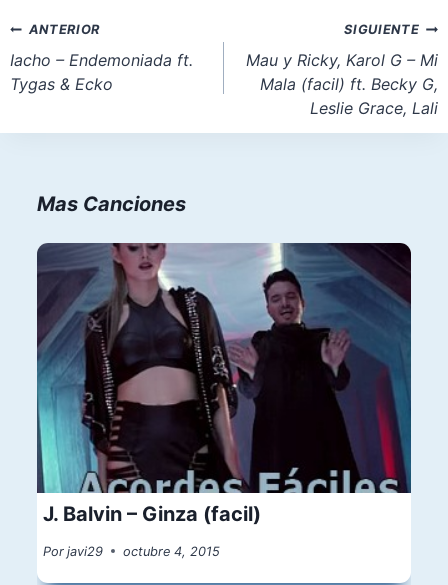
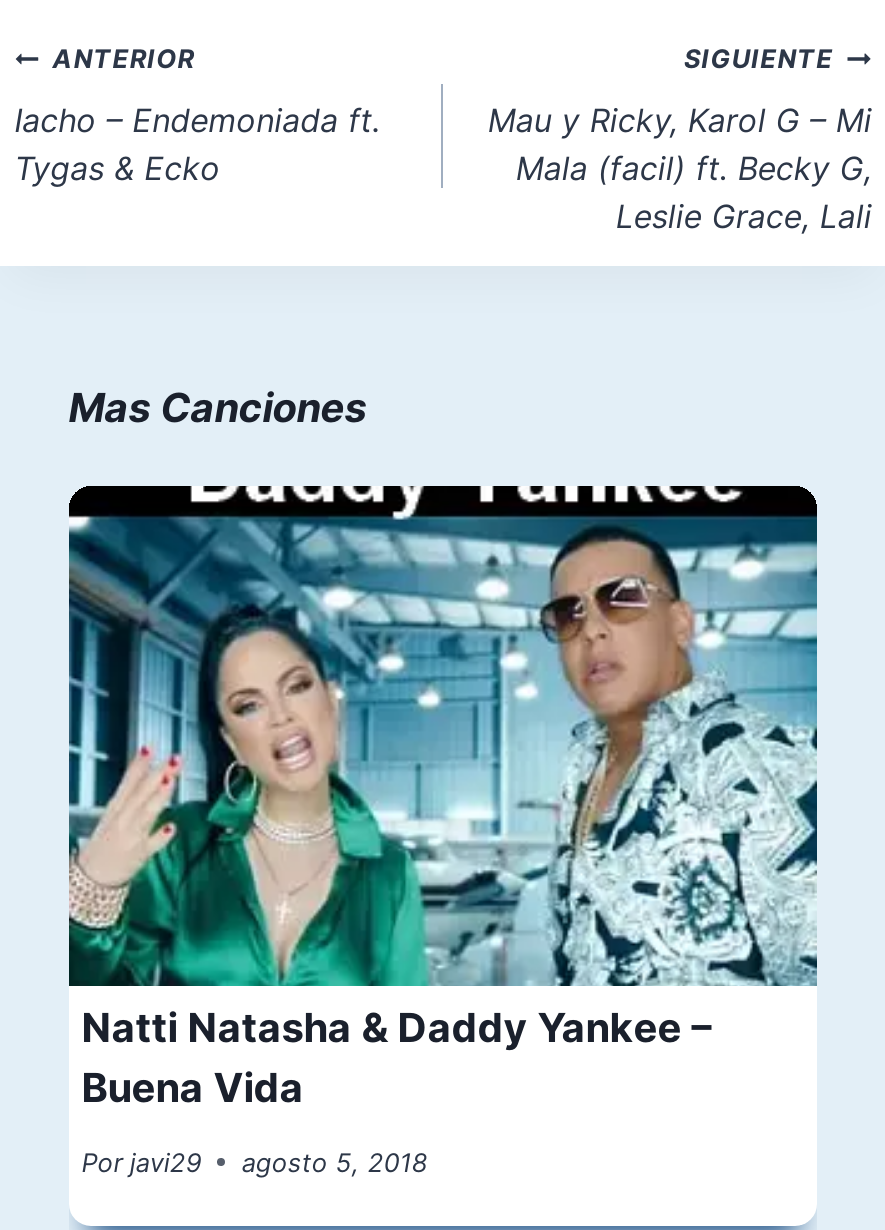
[37,242,412,526] [image] | J. Balvin – Ginza (facil) -> [69,484,819,1112] [image] | Natti Natasha & Daddy Yankee – | Buena Vida
[43,544,220,559] Por javi29 octubre 4, 2015 -> [81,1148,428,1178] Por javi29 agosto 5, 2018

